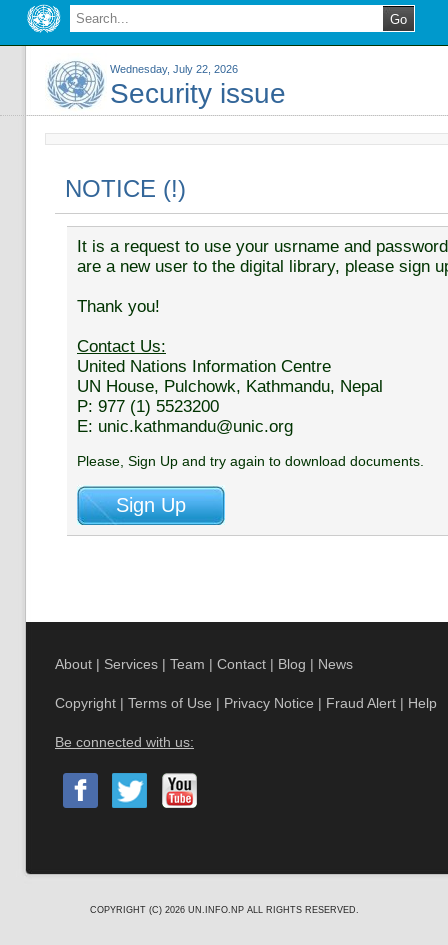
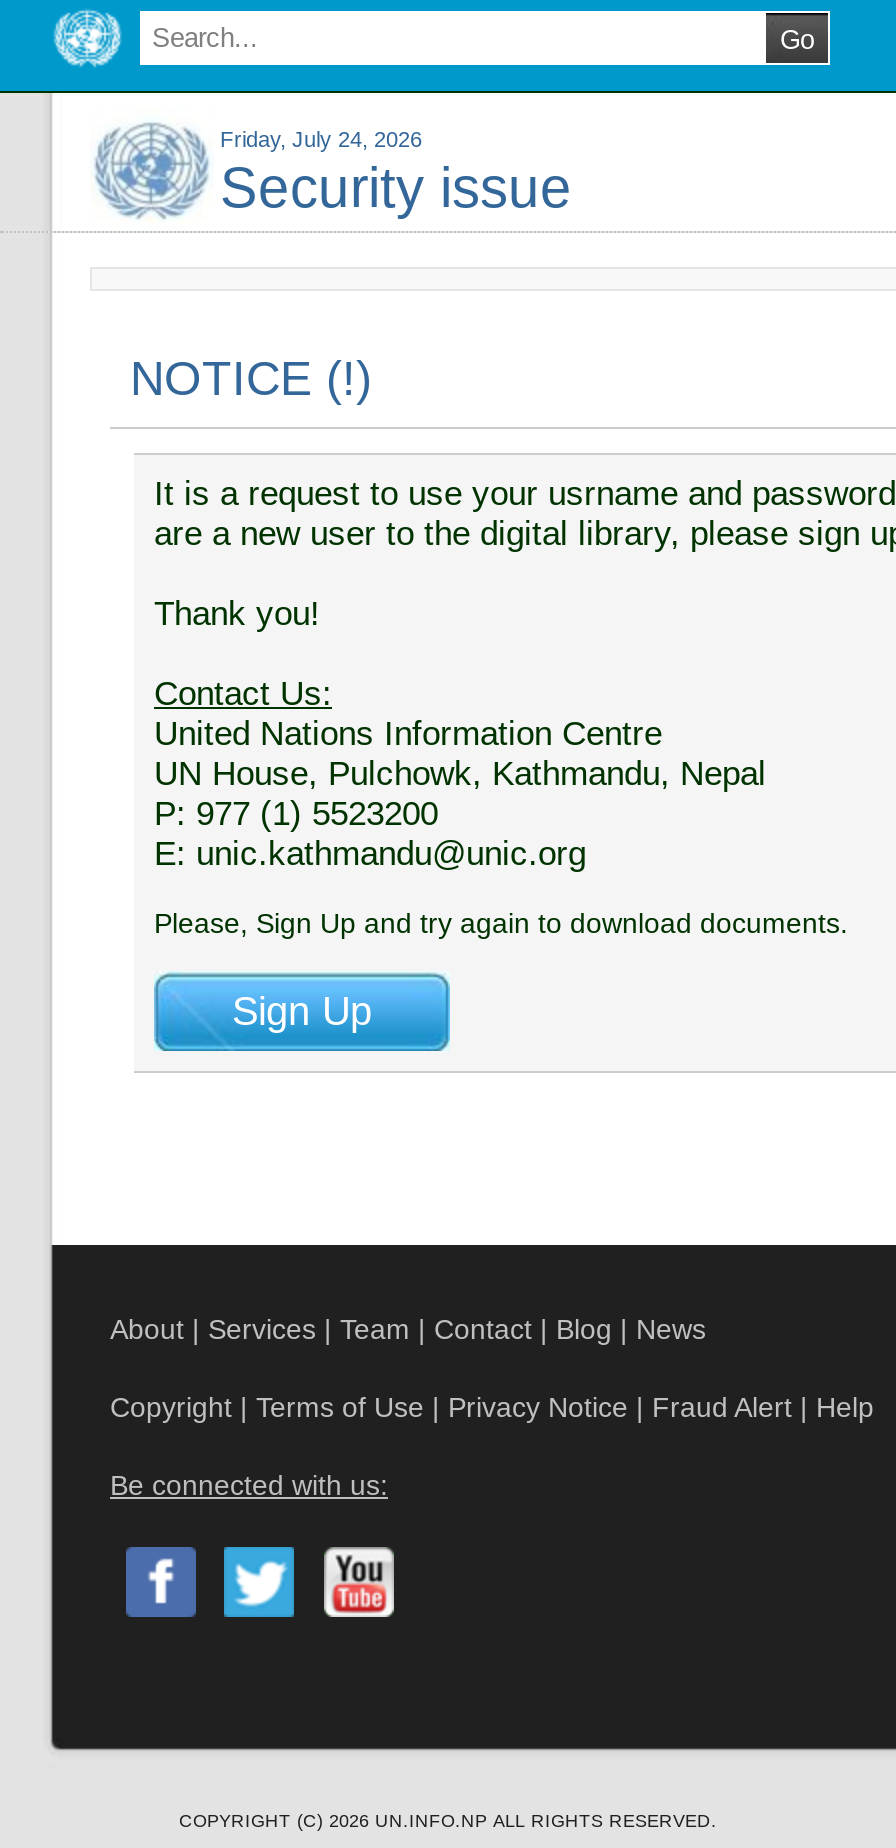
[110,63,238,75] Wednesday, July 22, 2026 -> [220,127,422,151] Friday, July 24, 2026

